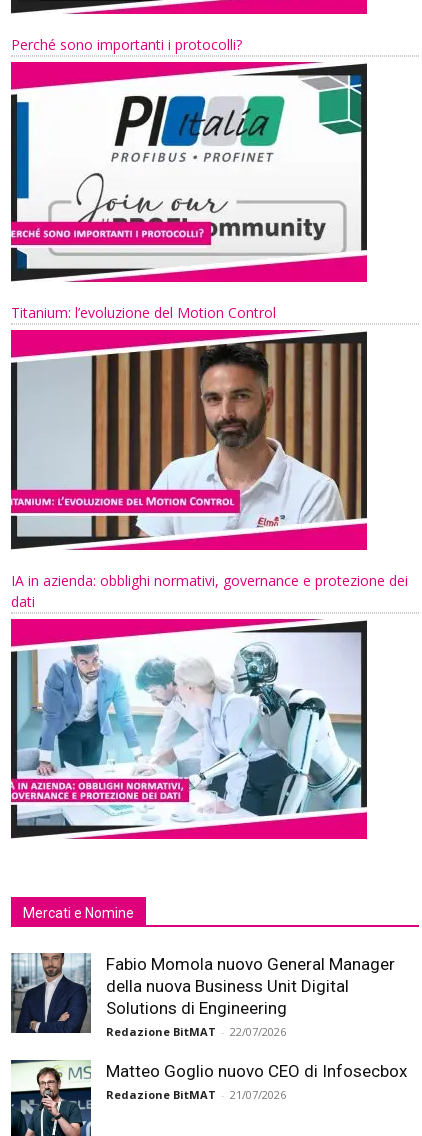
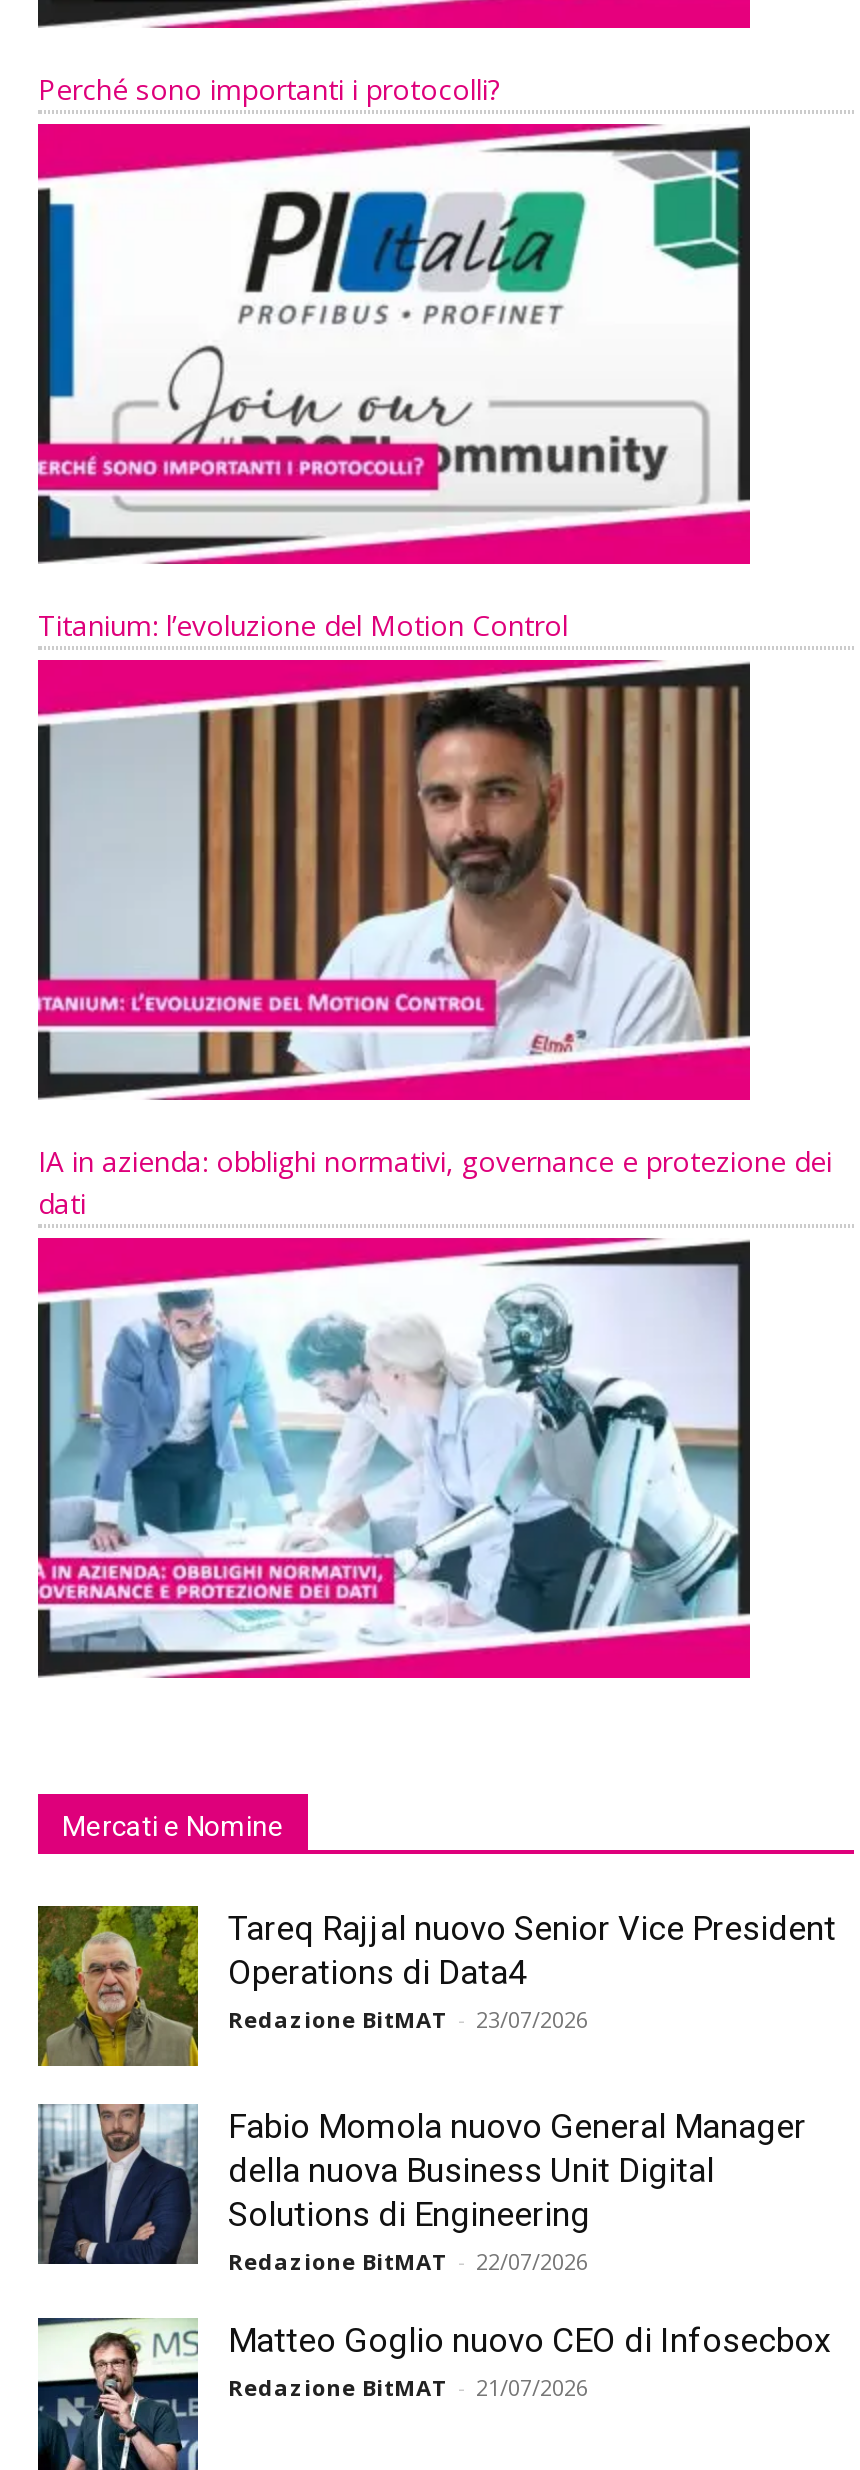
none -> [36,1904,836,2068] [image] | Tareq Rajjal nuovo Senior Vice President | Operations di Data4 | Redazione BitMAT - 23/07/2026

